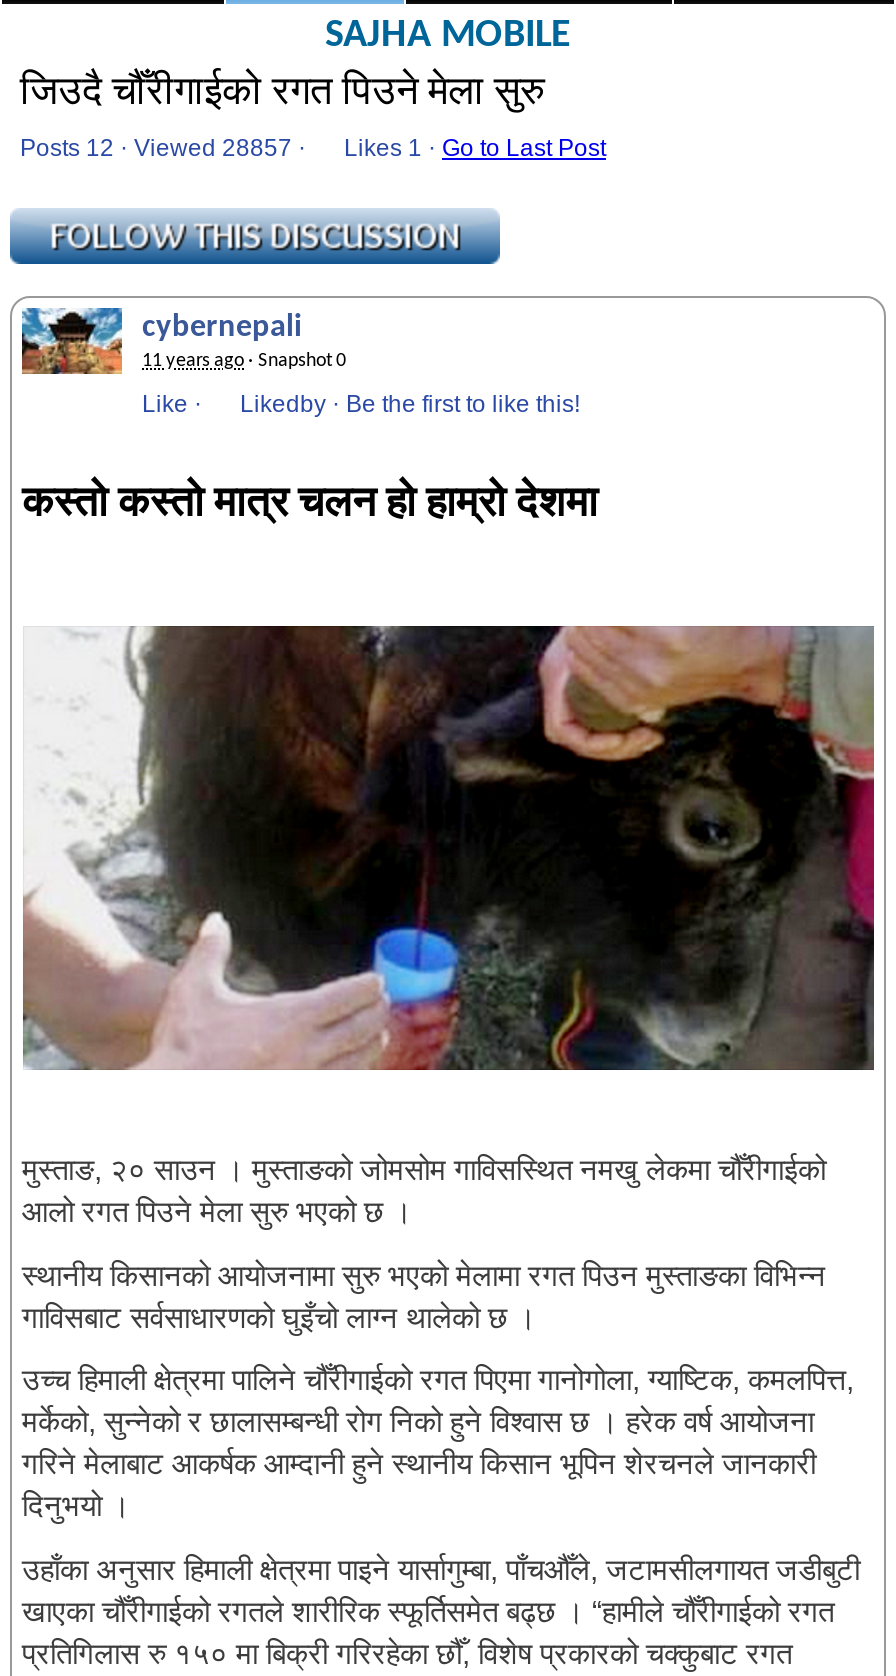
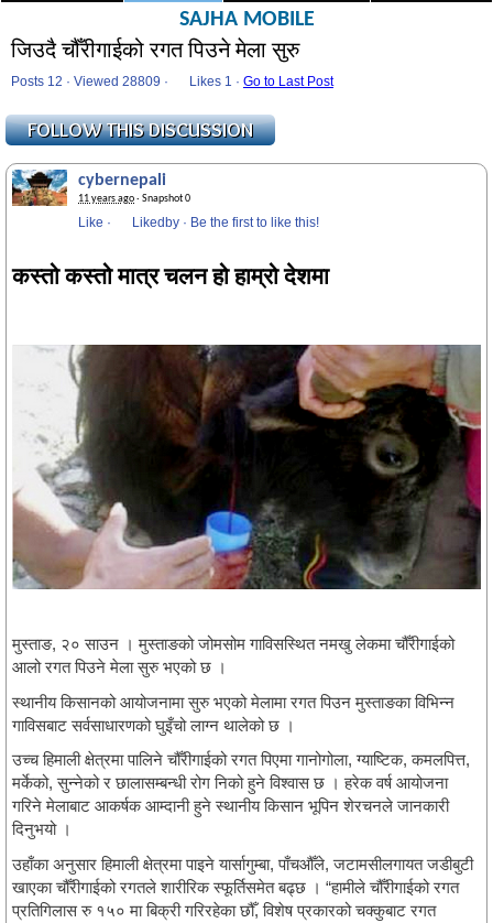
[20,134,606,162] Posts 12 · Viewed 28857 · Likes 1 · Go to Last Post -> [11,74,333,89] Posts 12 · Viewed 28809 · Likes 1 · Go to Last Post

